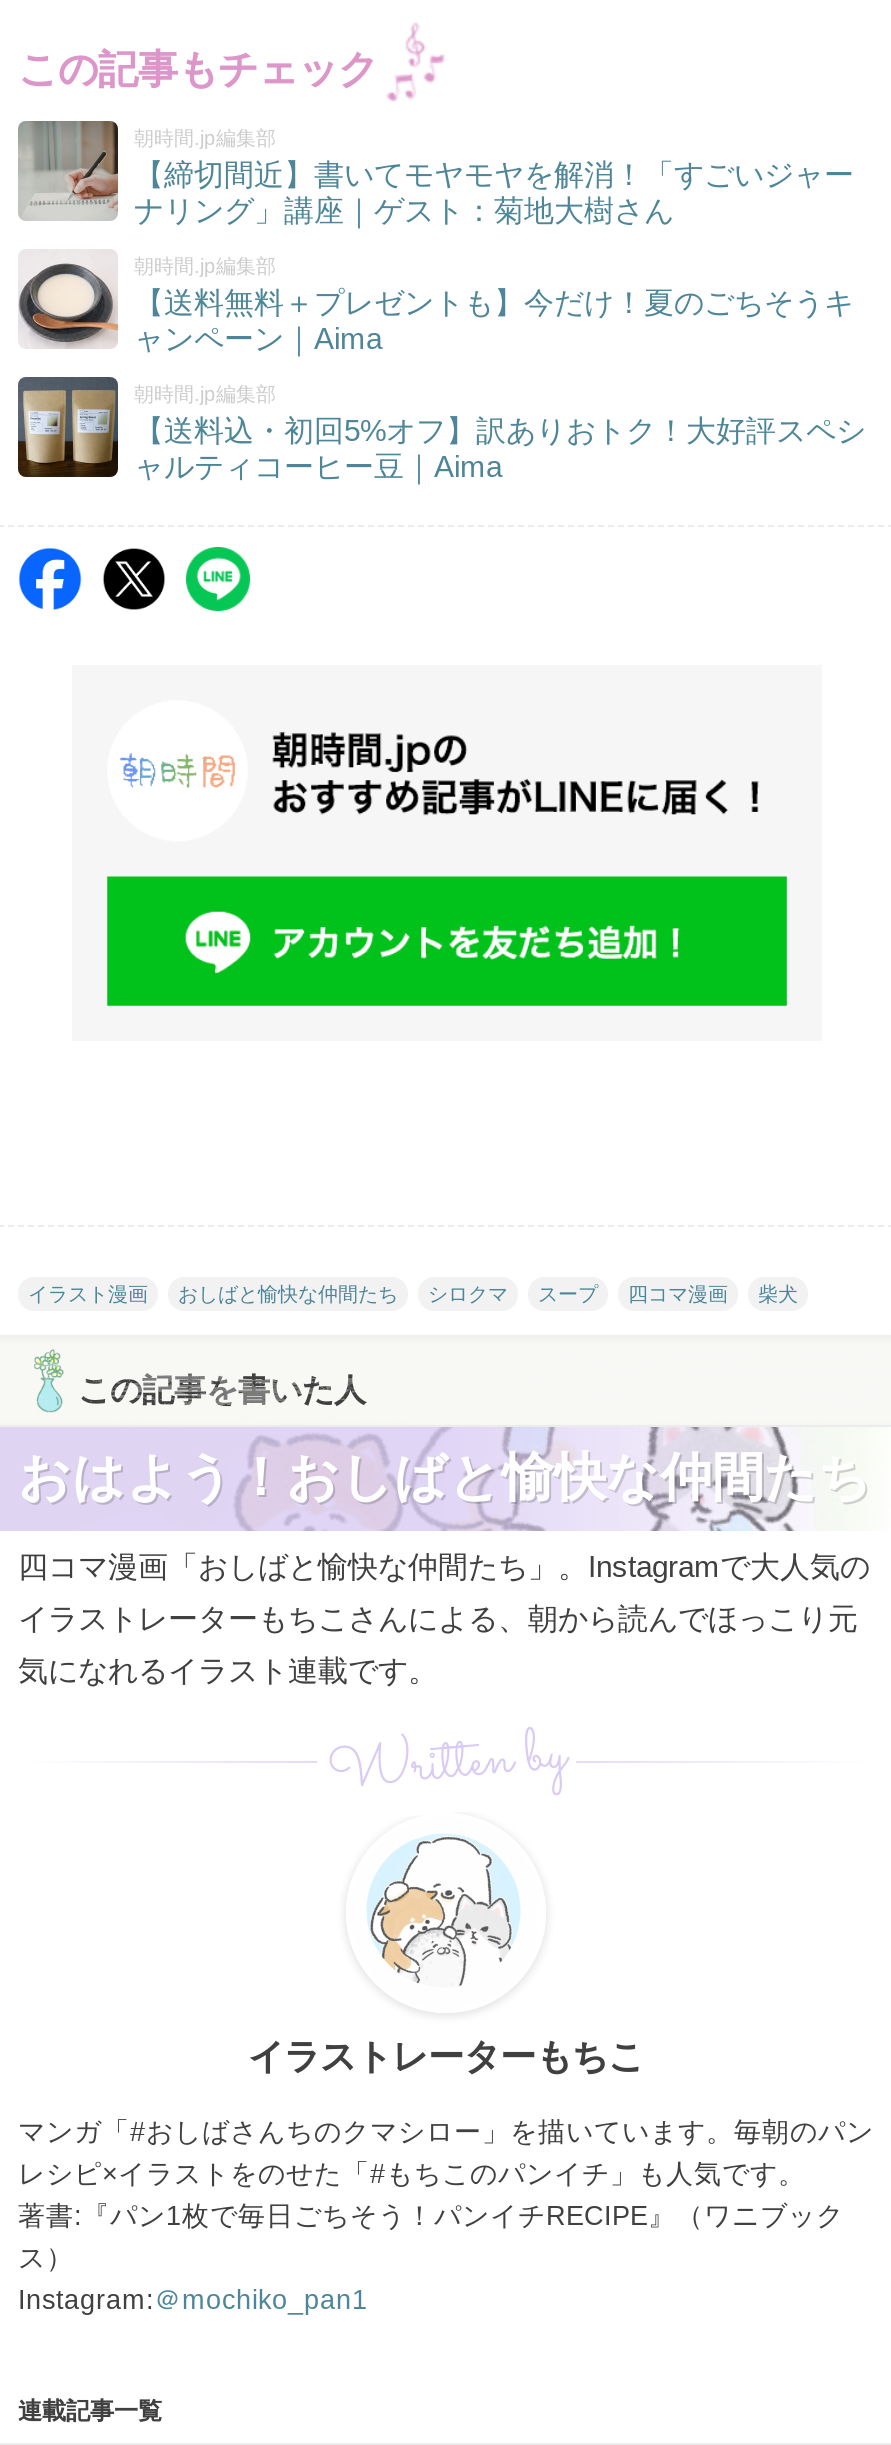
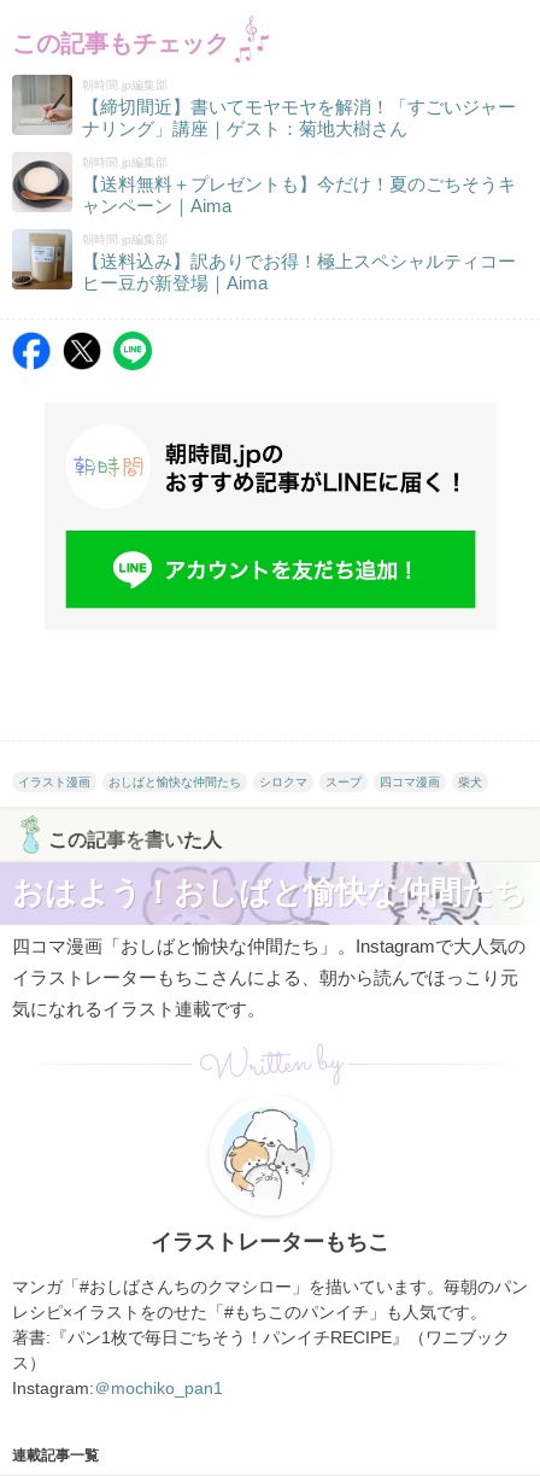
[16,375,866,483] [image] | 【送料込・初回5%オフ】訳ありおトク！大好評スペシ | ャルティコーヒー豆｜Aima -> [11,229,516,293] [image] | 【送料込み】訳ありでお得！極上スペシャルティコー | ヒー豆が新登場｜Aima

